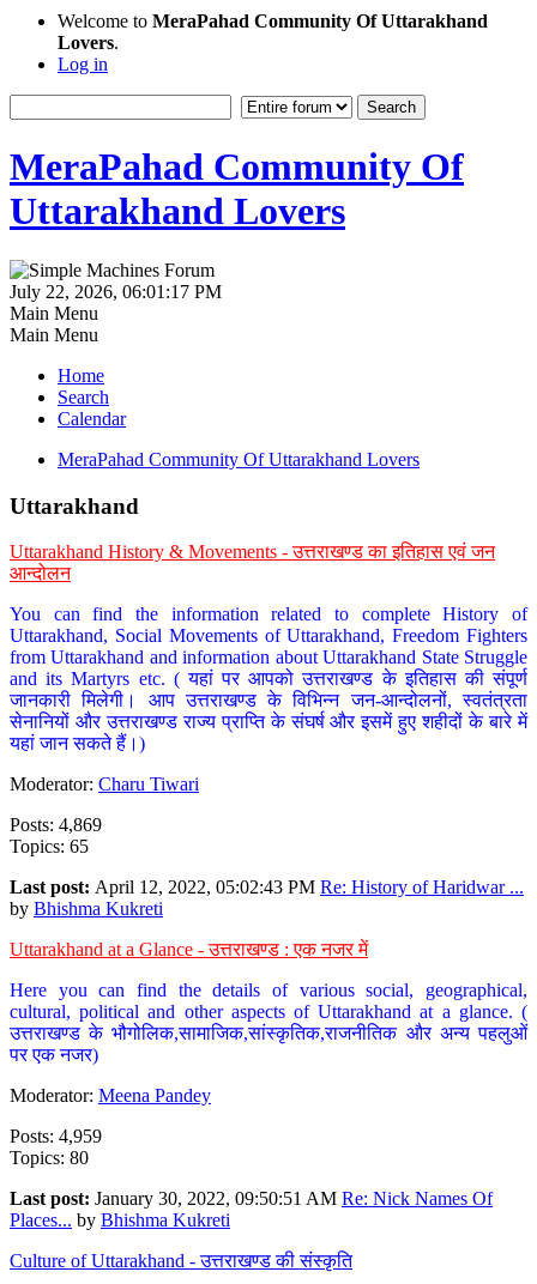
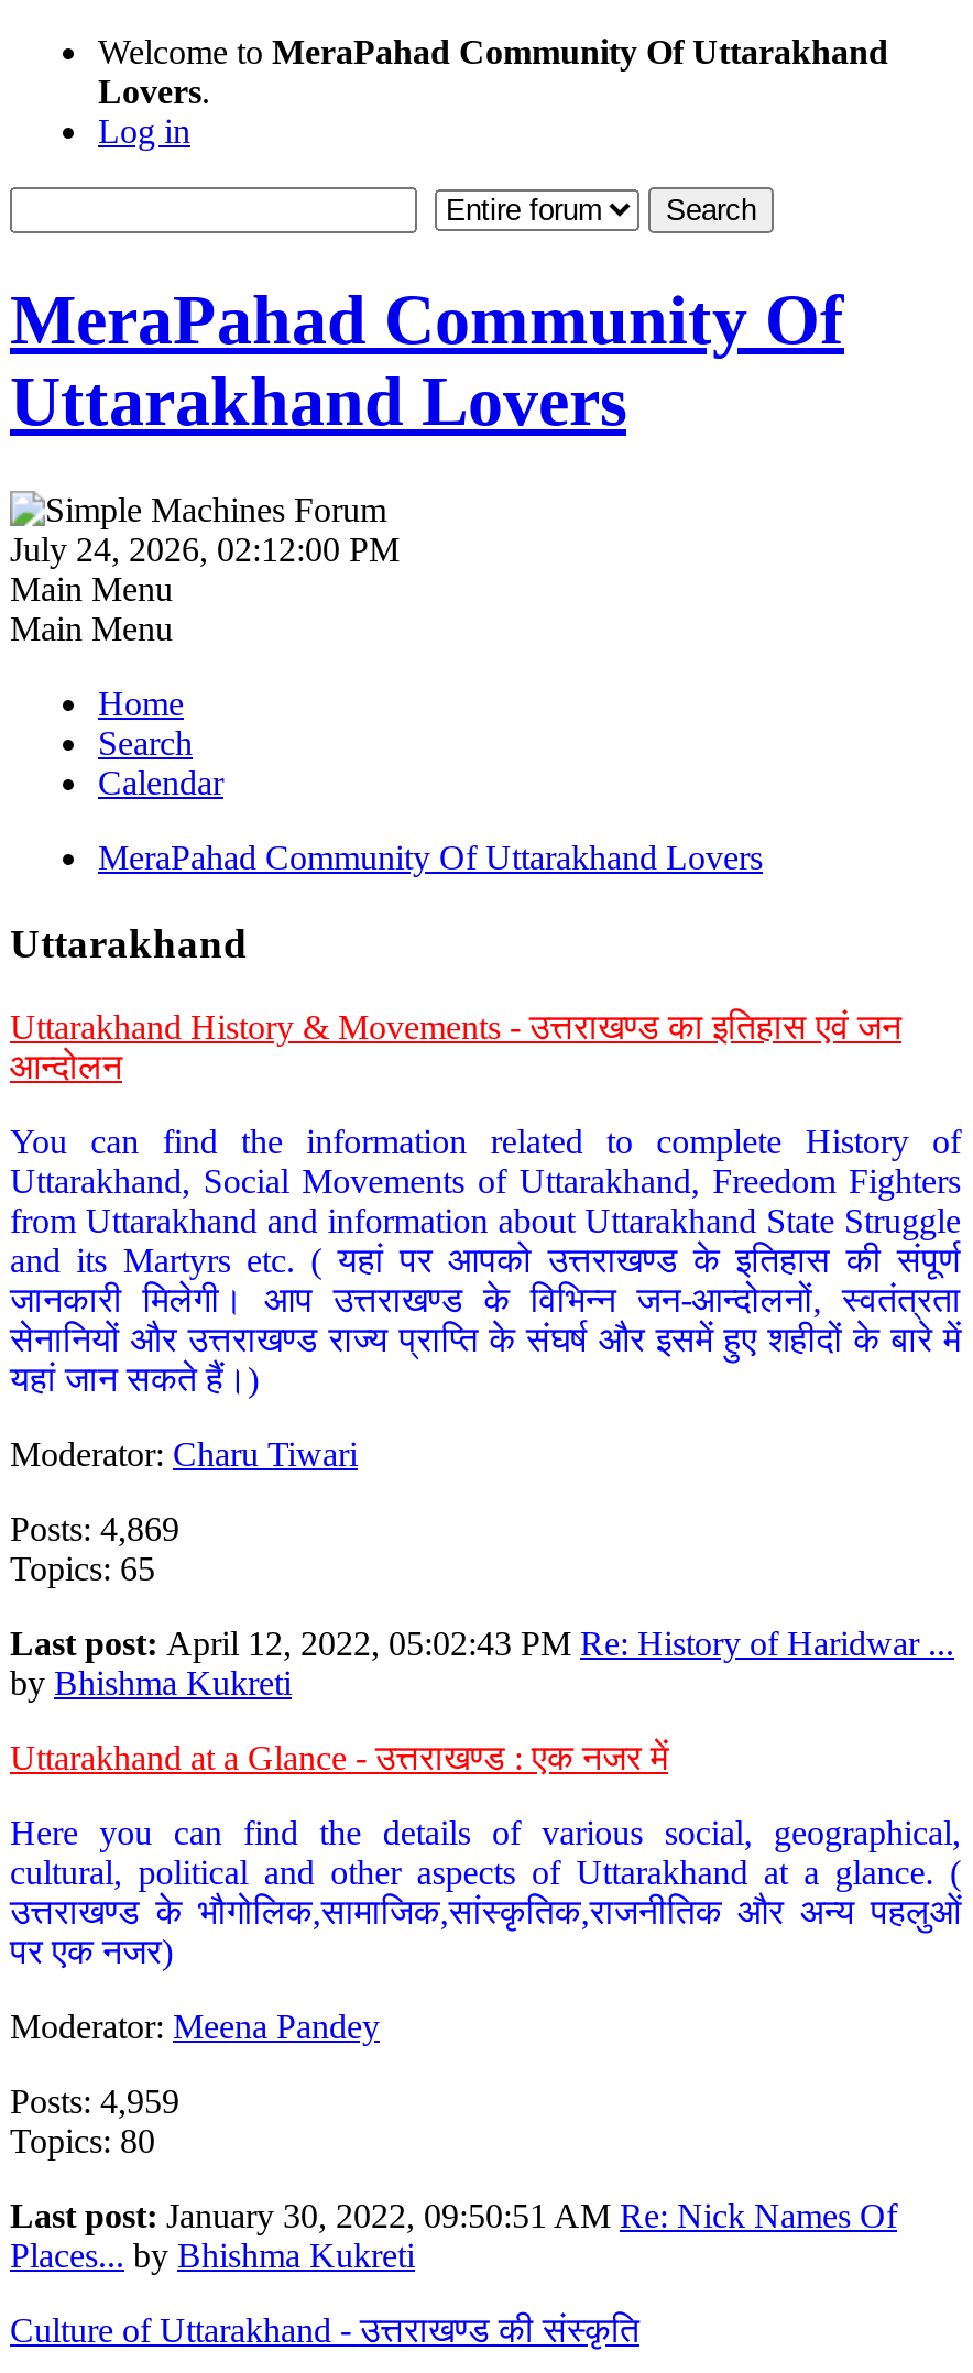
[10,281,222,302] July 22, 2026, 06:01:17 PM -> [10,530,400,568] July 24, 2026, 02:12:00 PM

